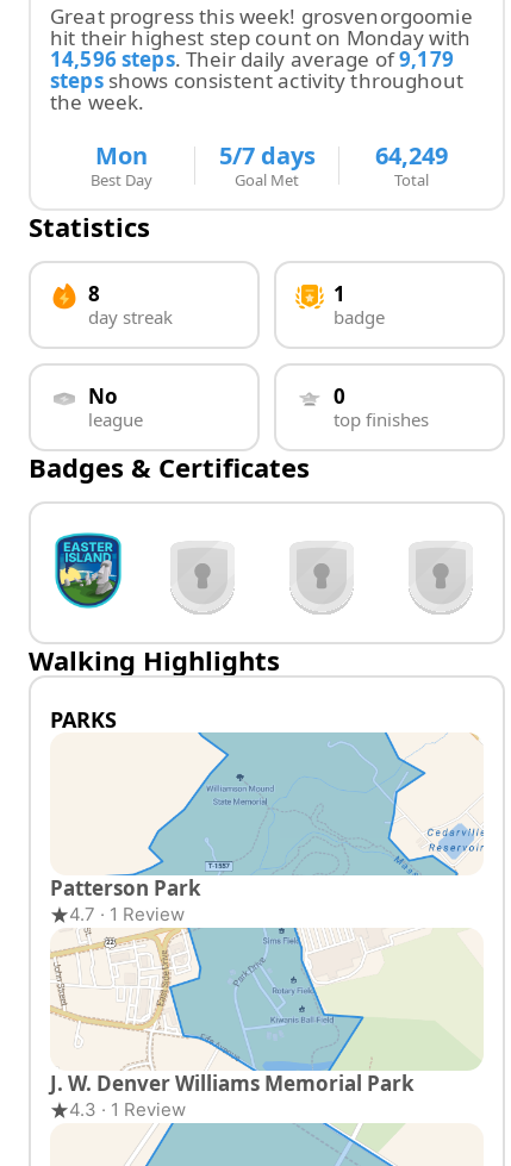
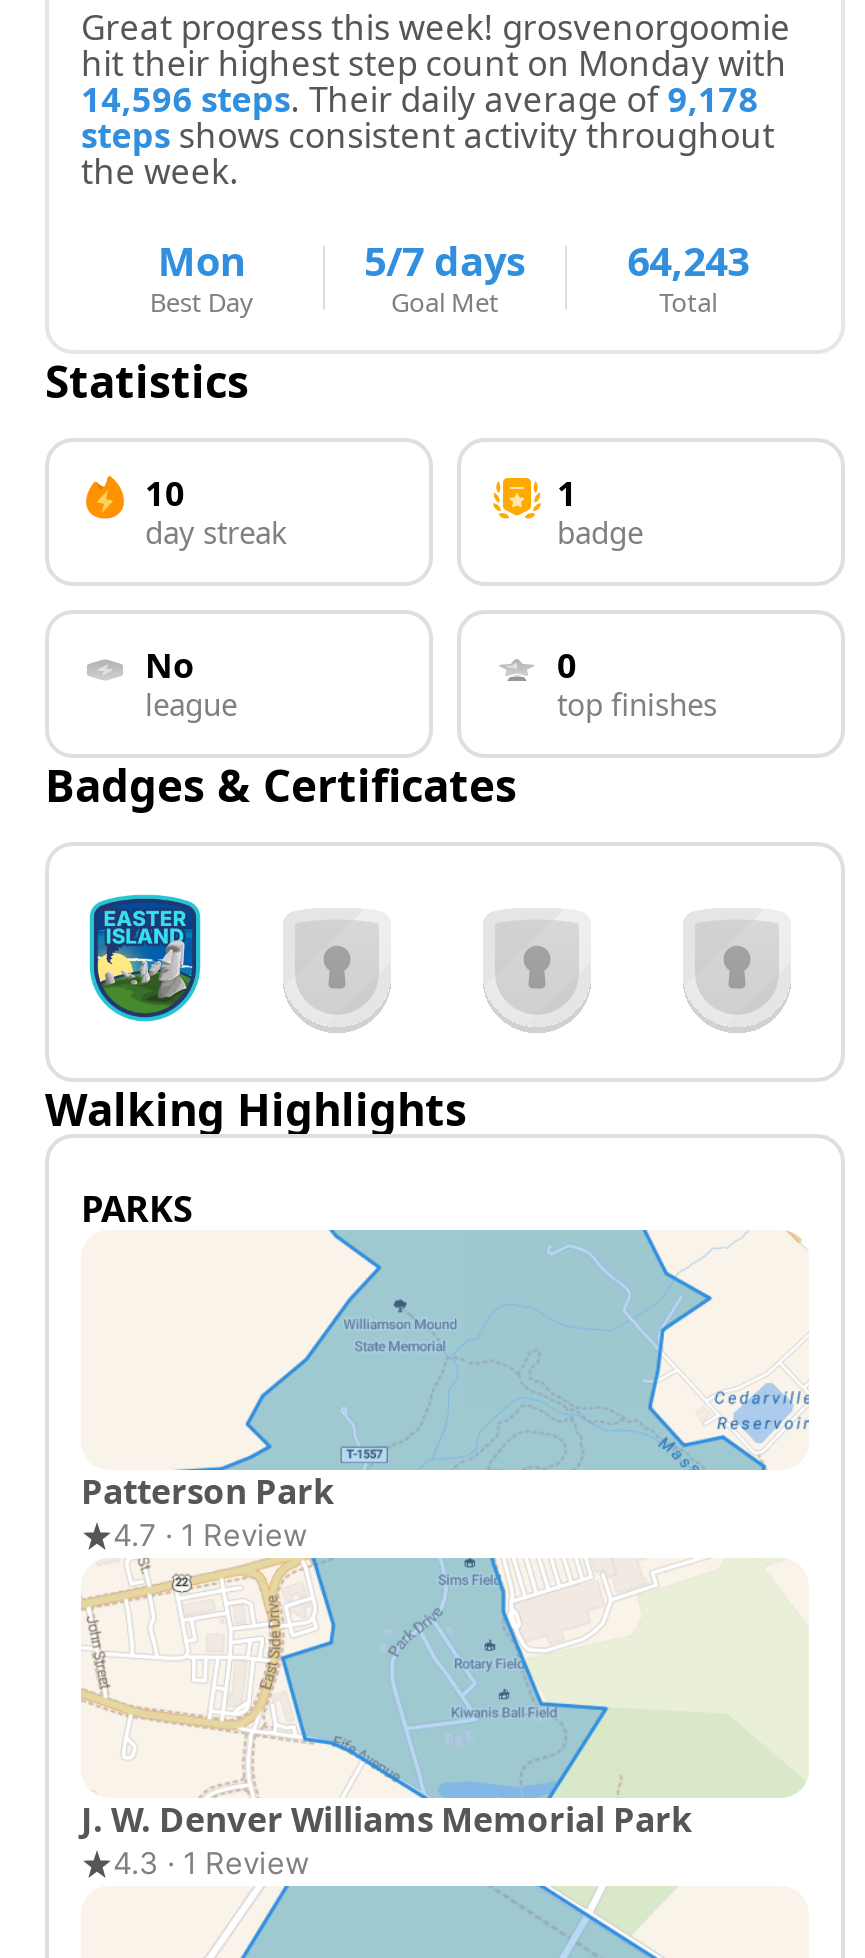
[50,45,454,73] 14,596steps.Theirdaily average of9,179 -> [81,76,759,122] 14,596steps.Theirdaily average of9,178
[219,139,448,172] 5/7 days 64,249 -> [364,234,749,288] 5/7 days 64,243
[88,280,100,307] 8 -> [145,470,185,516] 10

